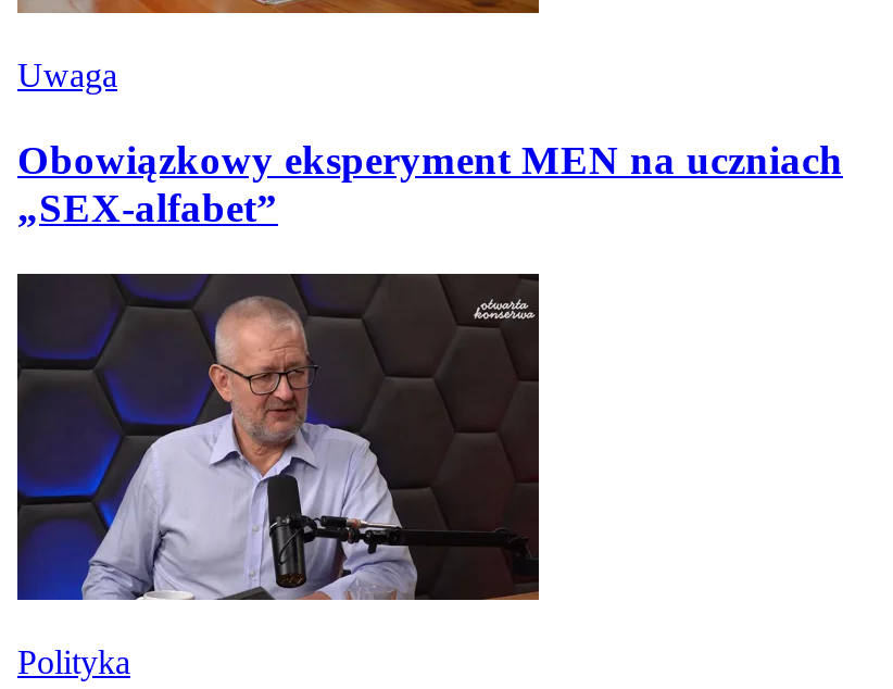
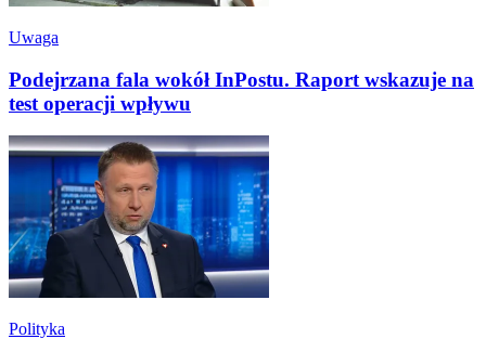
[17,136,843,230] Obowiązkowy eksperyment MEN na uczniach | „SEX-alfabet” -> [9,68,474,114] Podejrzana fala wokół InPostu. Raport wskazuje na | test operacji wpływu
[15,272,541,602] [image] -> [8,134,270,299] [image]

